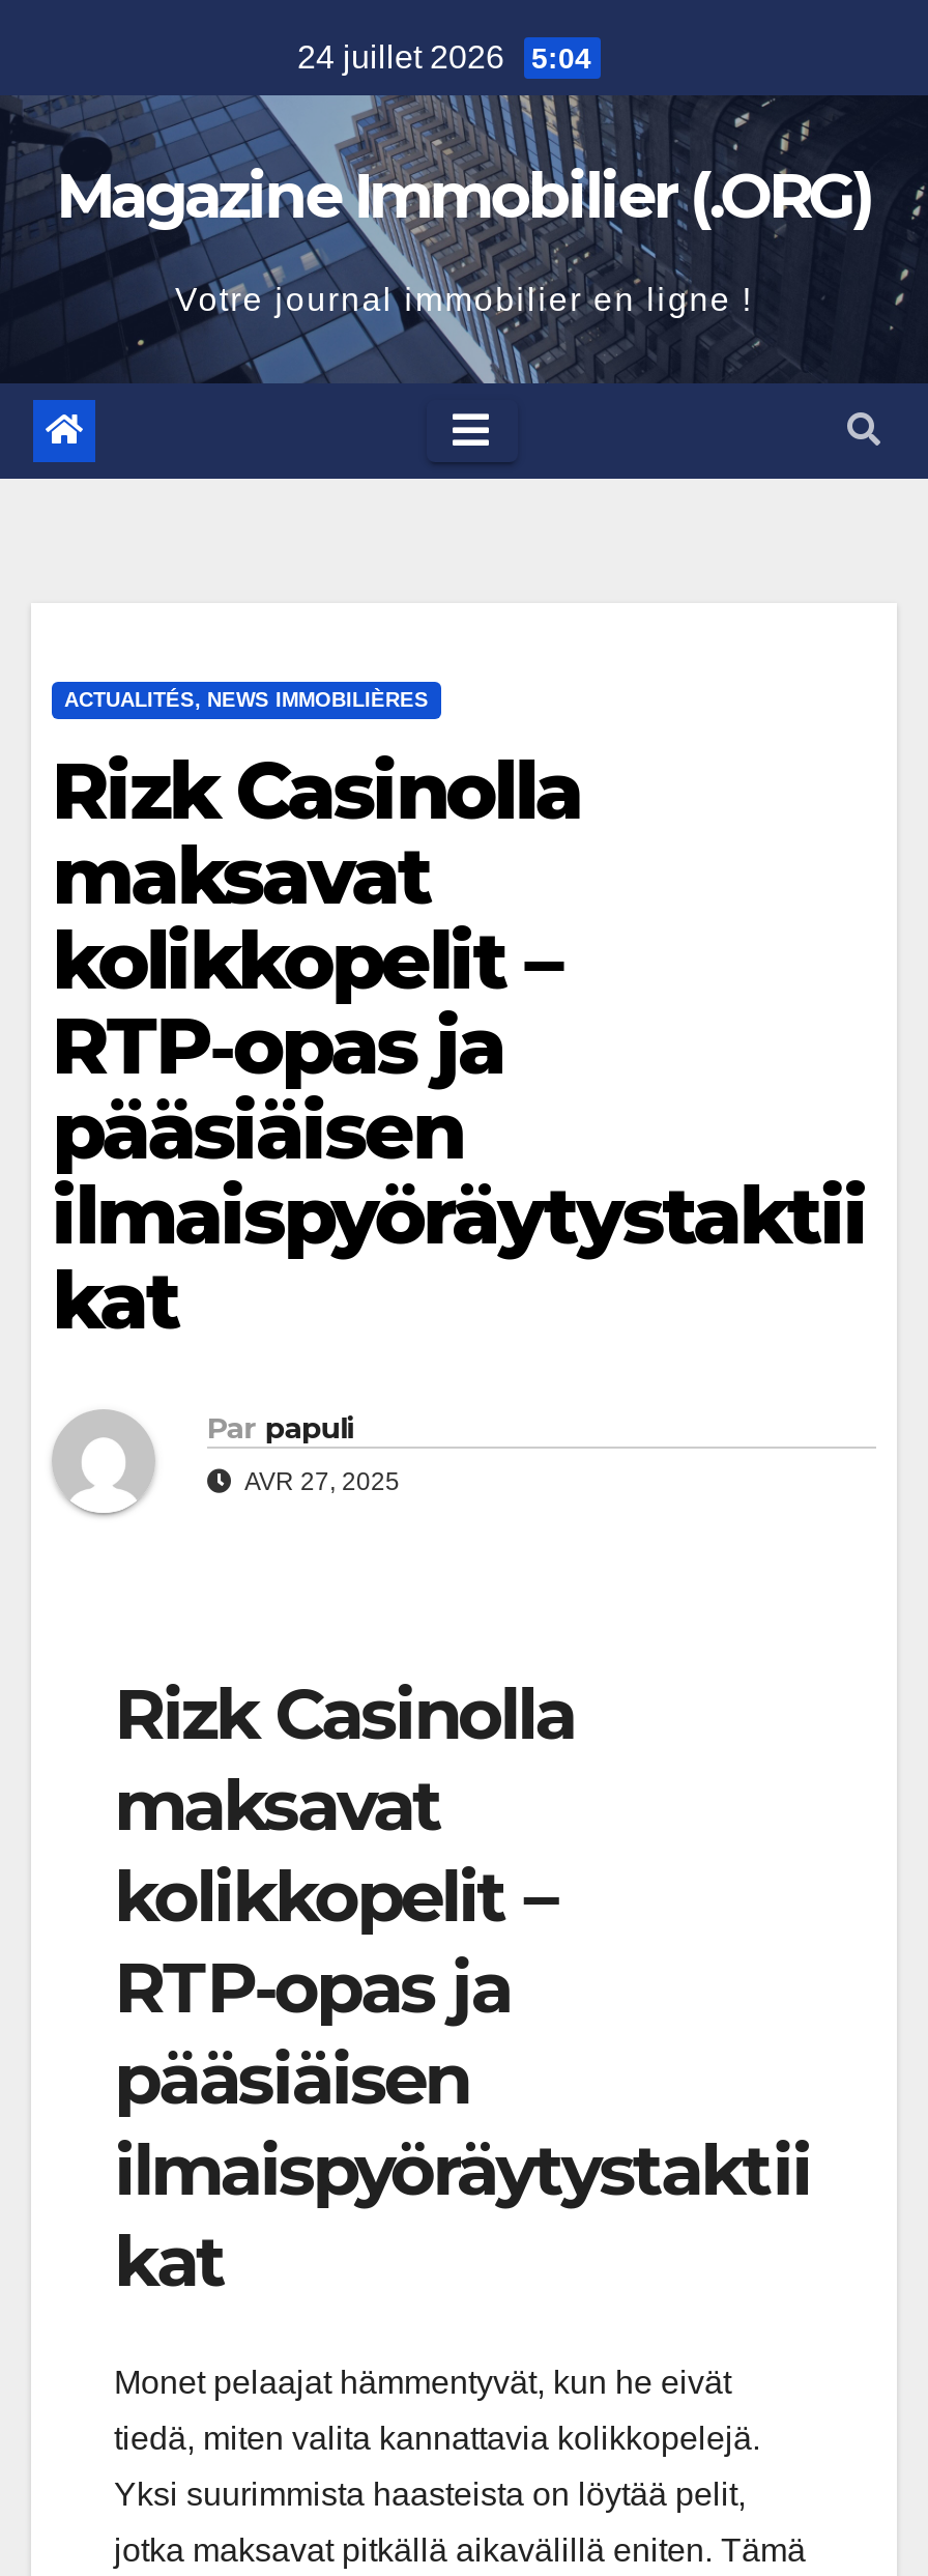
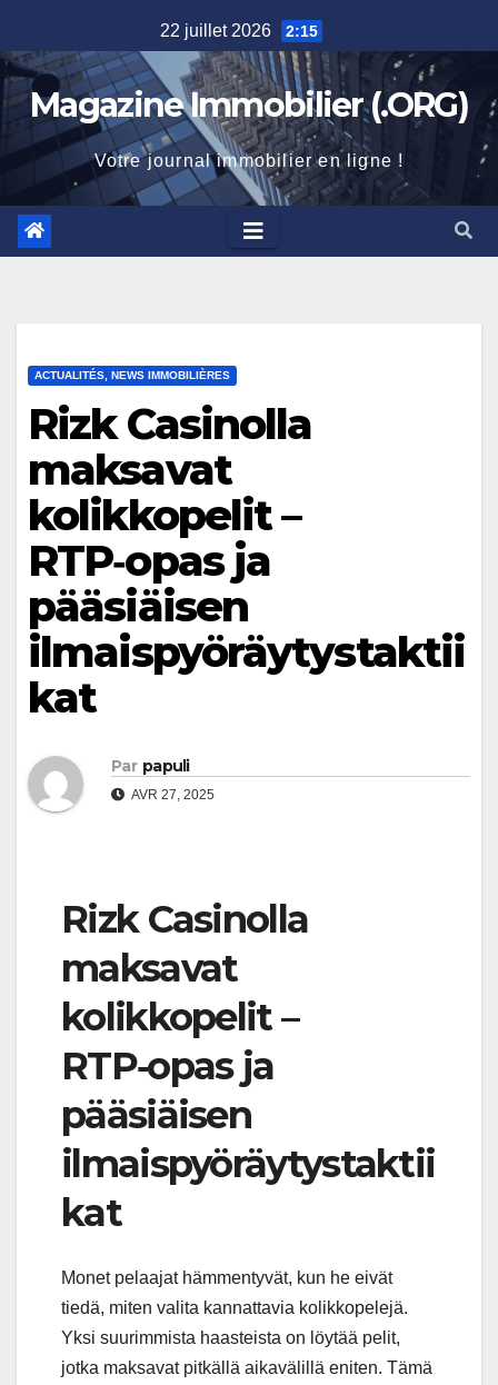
[297,39,591,75] 24 juillet 2026 5:04 -> [160,21,317,40] 22 juillet 2026 2:15

